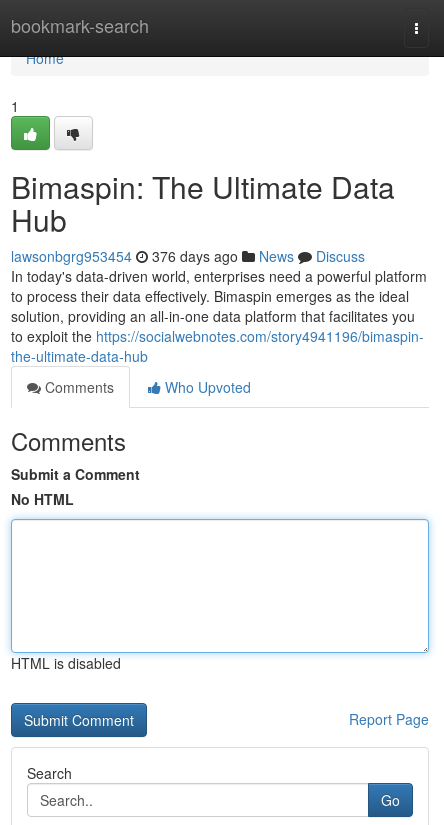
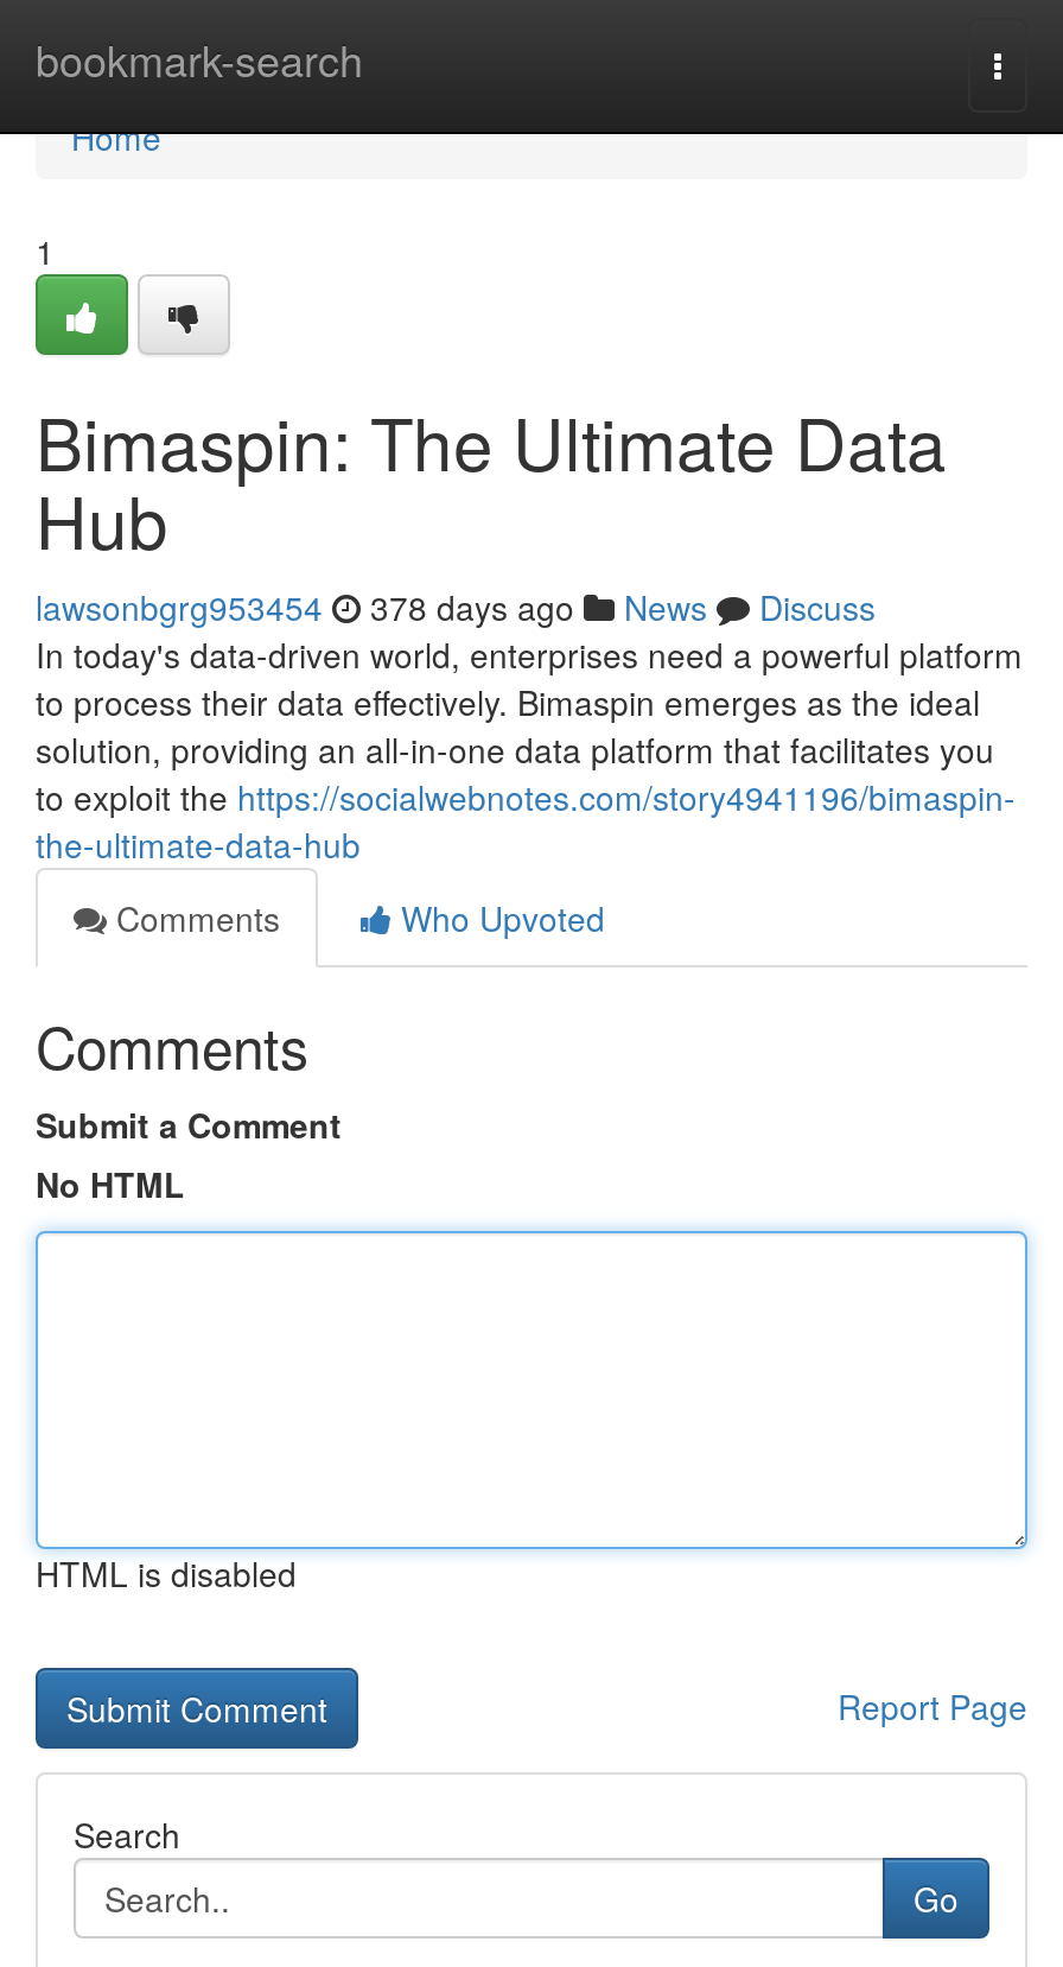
[11,246,365,266] lawsonbgrg953454 376 days ago News Discuss -> [36,583,876,630] lawsonbgrg953454 378 days ago News Discuss

